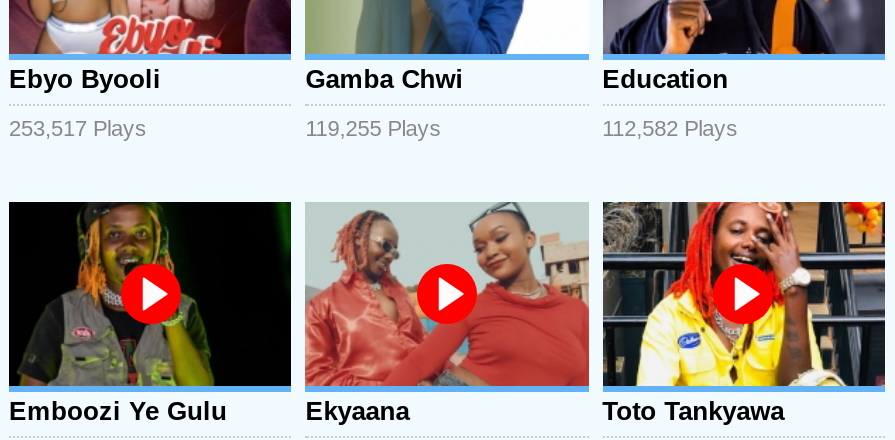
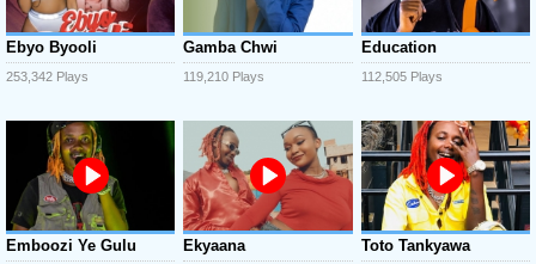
[9,117,147,141] 253,517 Plays -> [6,70,89,84] 253,342 Plays
[306,117,442,141] 119,255 Plays -> [183,70,265,84] 119,210 Plays
[602,117,738,141] 112,582 Plays -> [361,70,442,84] 112,505 Plays

